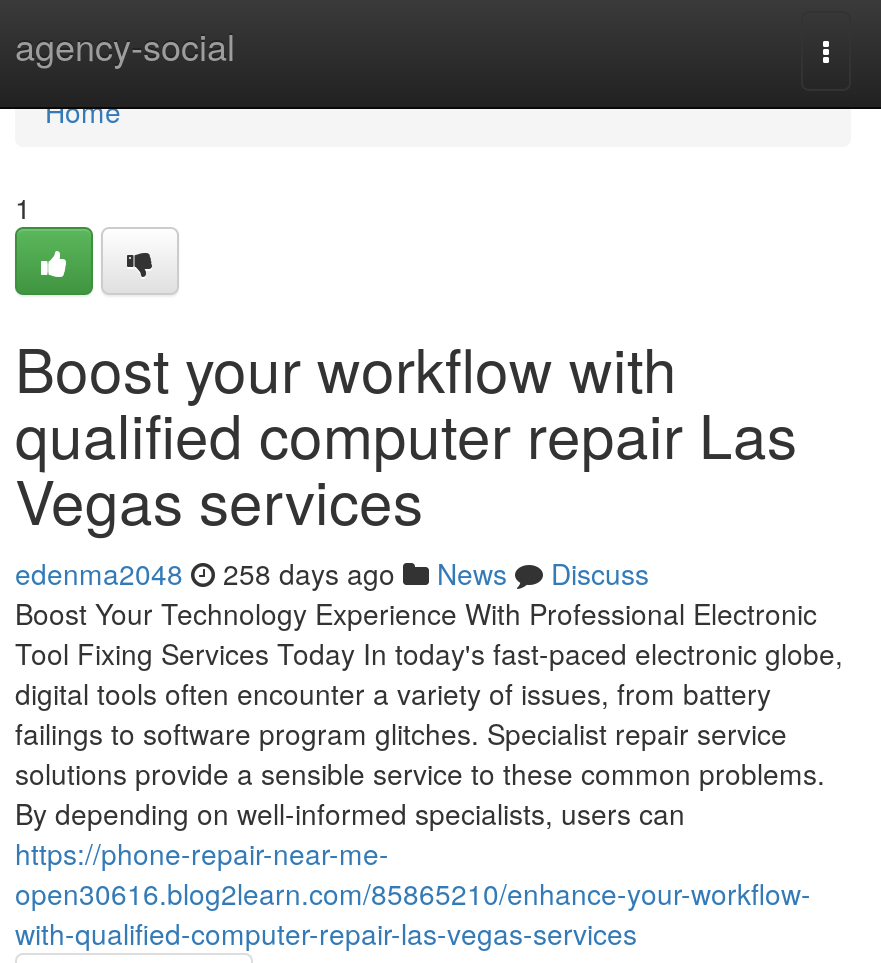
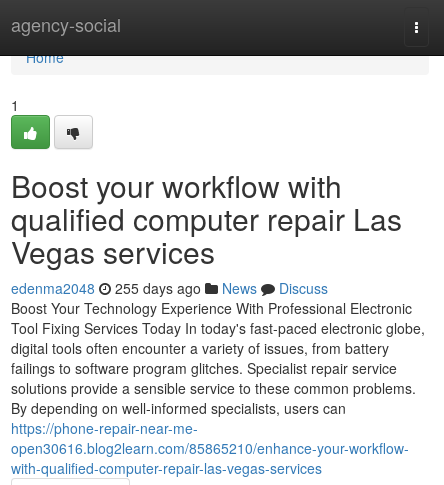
[15,553,649,593] edenma2048 258 days ago News Discuss -> [11,278,328,298] edenma2048 255 days ago News Discuss

